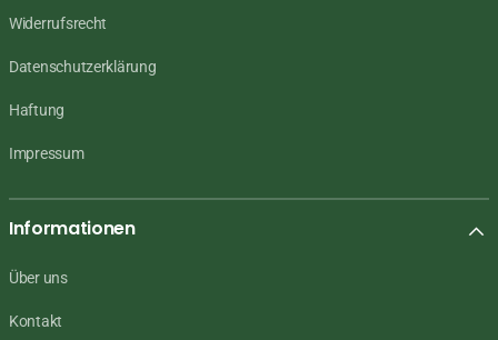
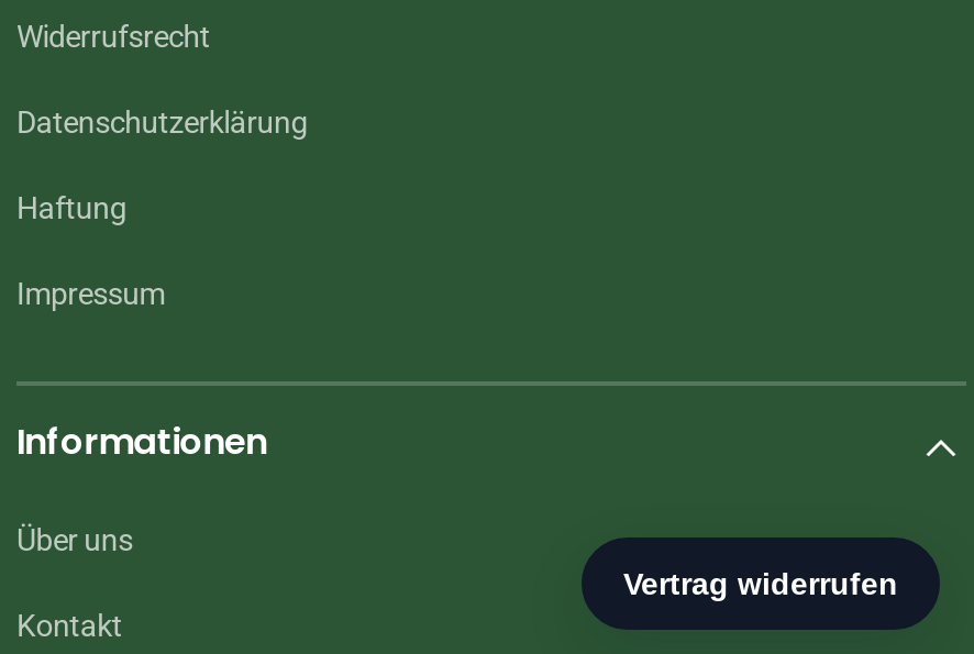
none -> [579,535,942,632] [image]

